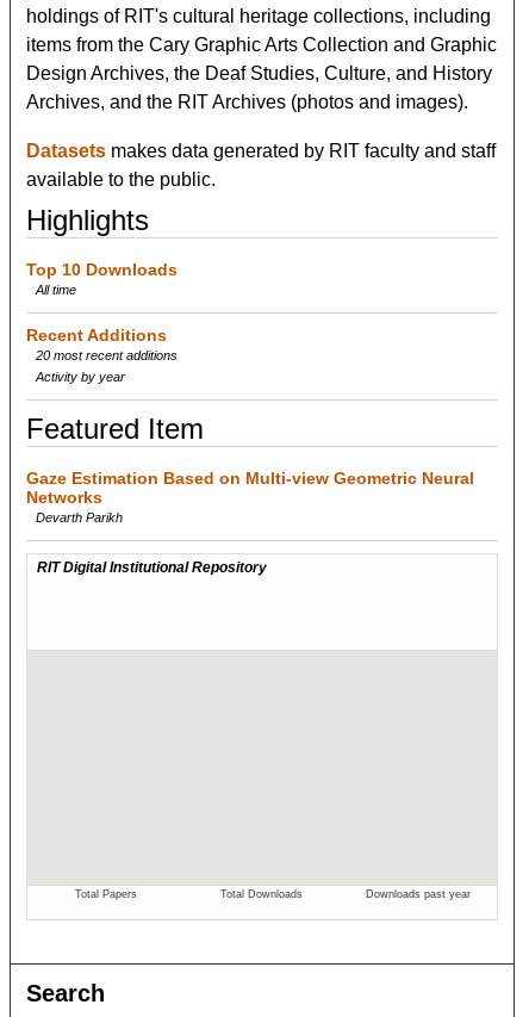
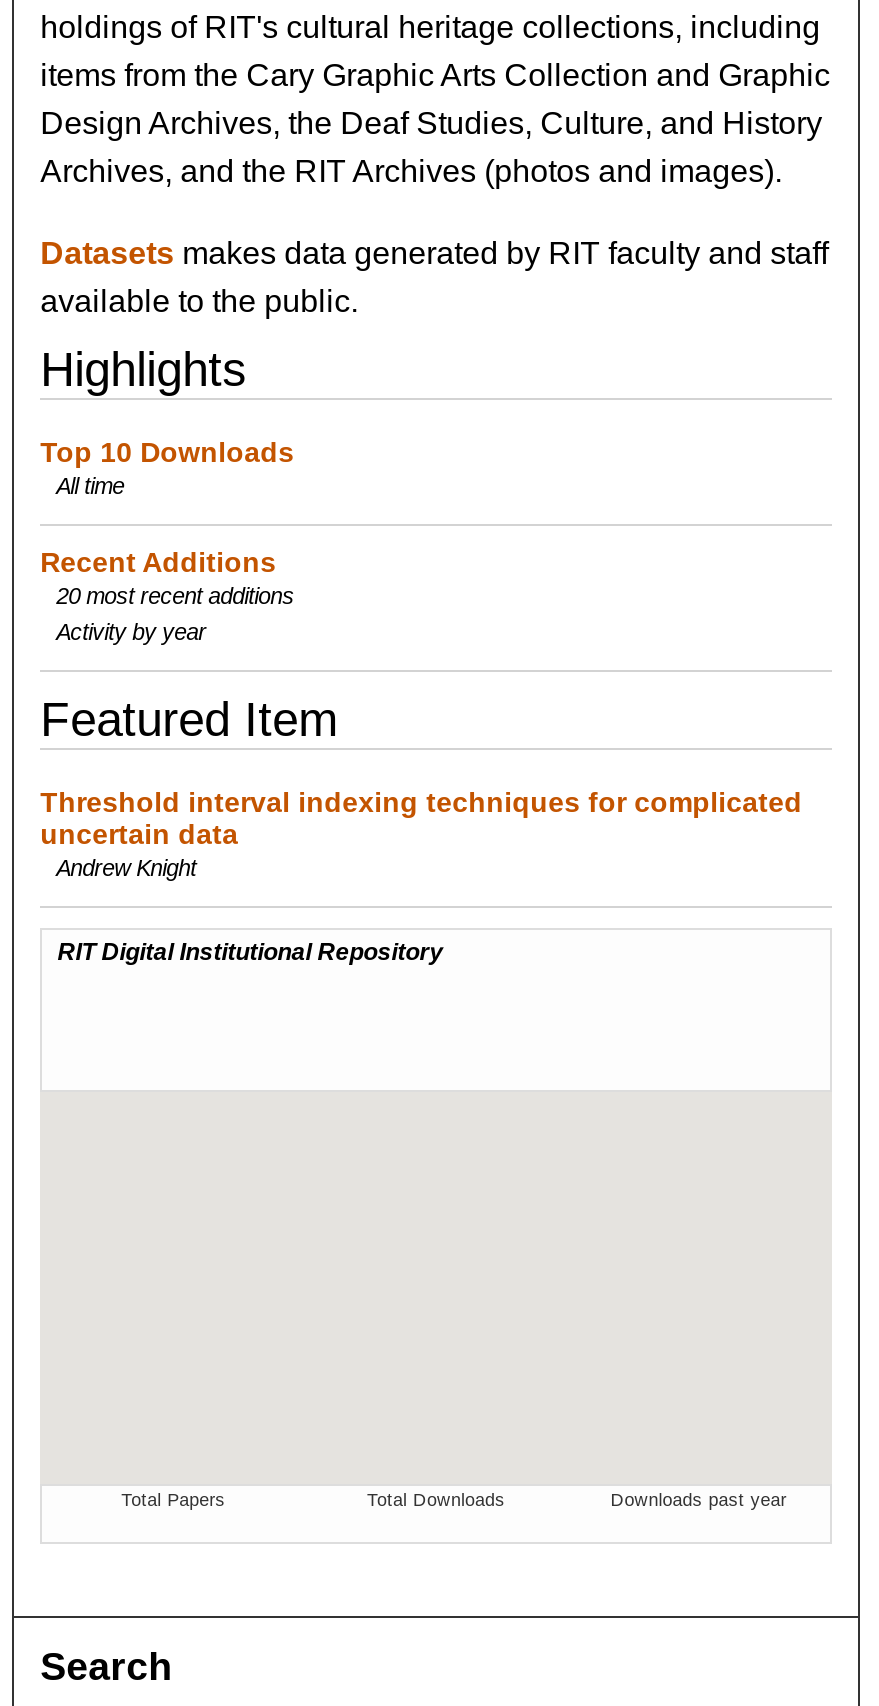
[26,468,474,524] Gaze Estimation Based on Multi-view Geometric Neural | Networks | Devarth Parikh -> [40,786,802,880] Threshold interval indexing techniques for complicated | uncertain data | Andrew Knight

